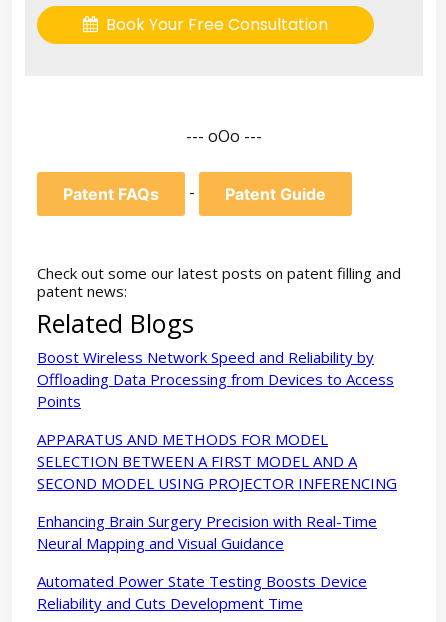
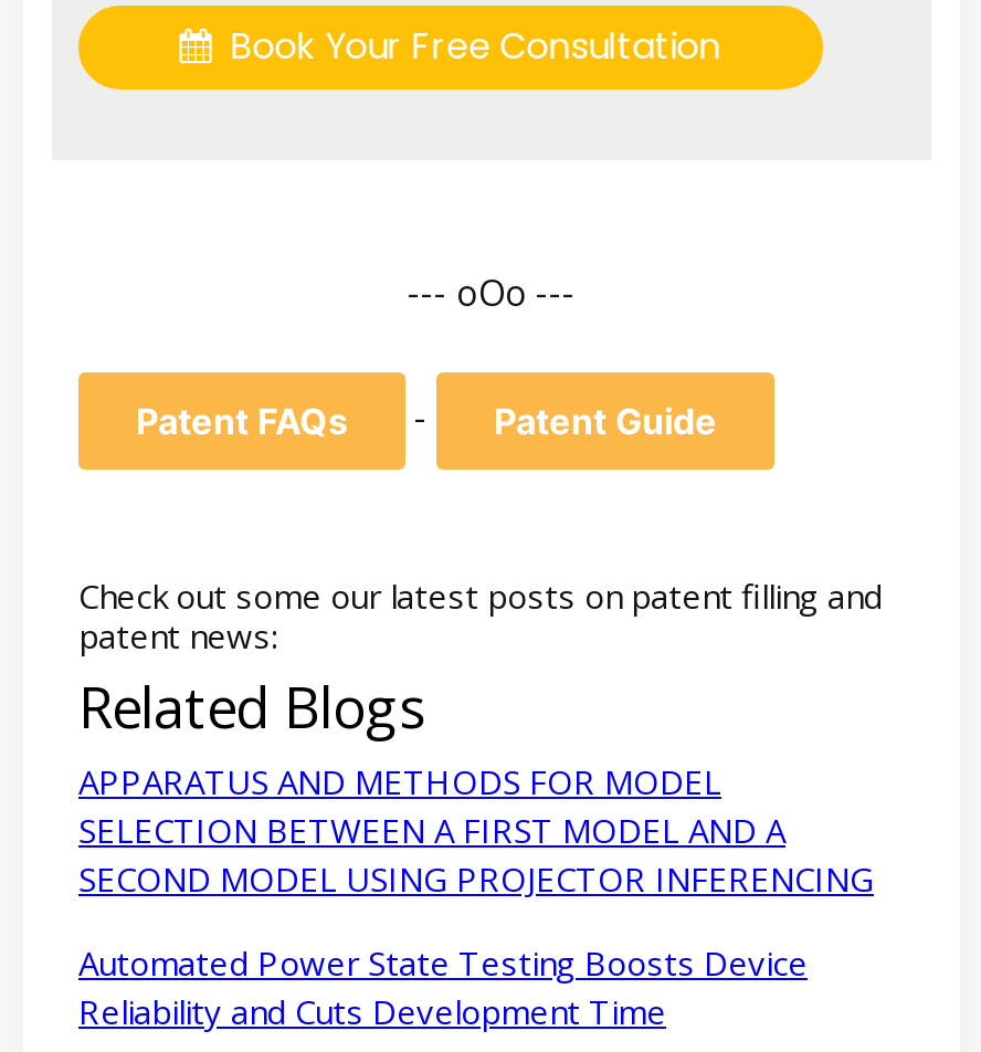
[37,347,394,411] Boost Wireless Network Speed and Reliability by | Offloading Data Processing from Devices to Access | Points -> none
[37,511,377,553] Enhancing Brain Surgery Precision with Real-Time | Neural Mapping and Visual Guidance -> none

